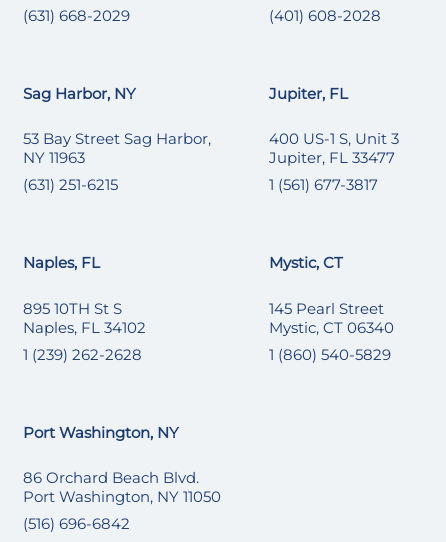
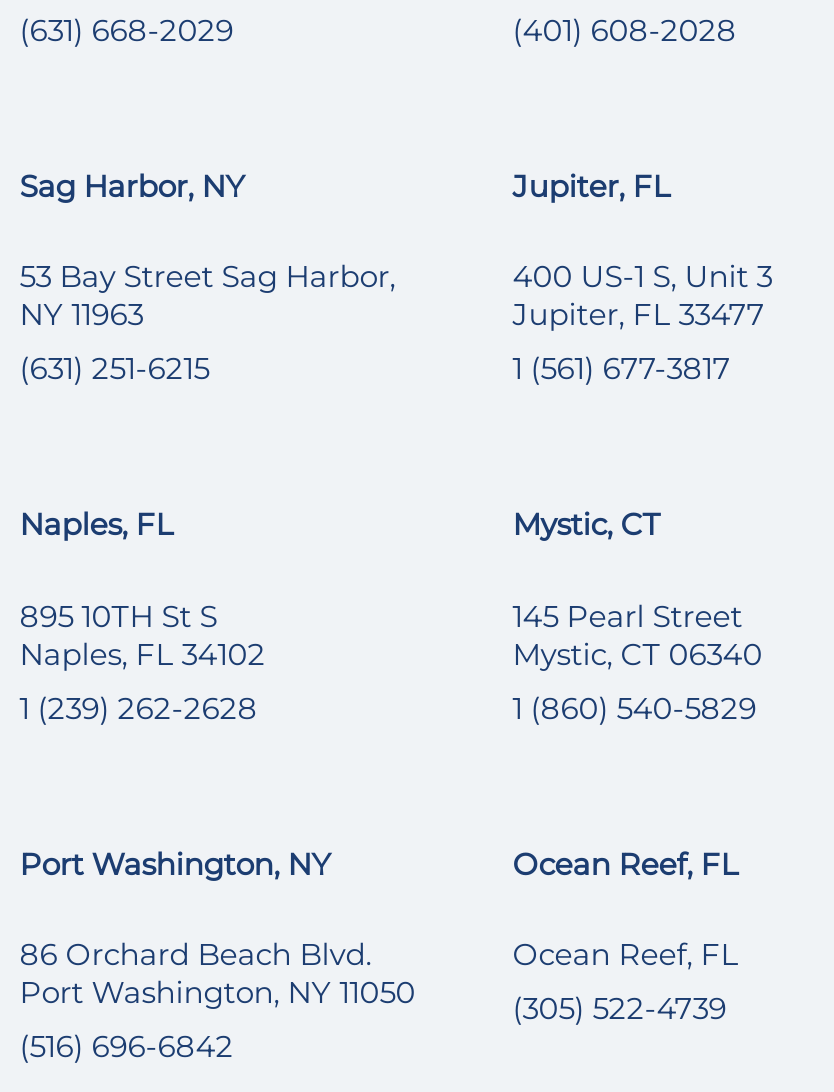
none -> [512,845,738,1028] Ocean Reef, FL | Ocean Reef, FL | (305) 522-4739

